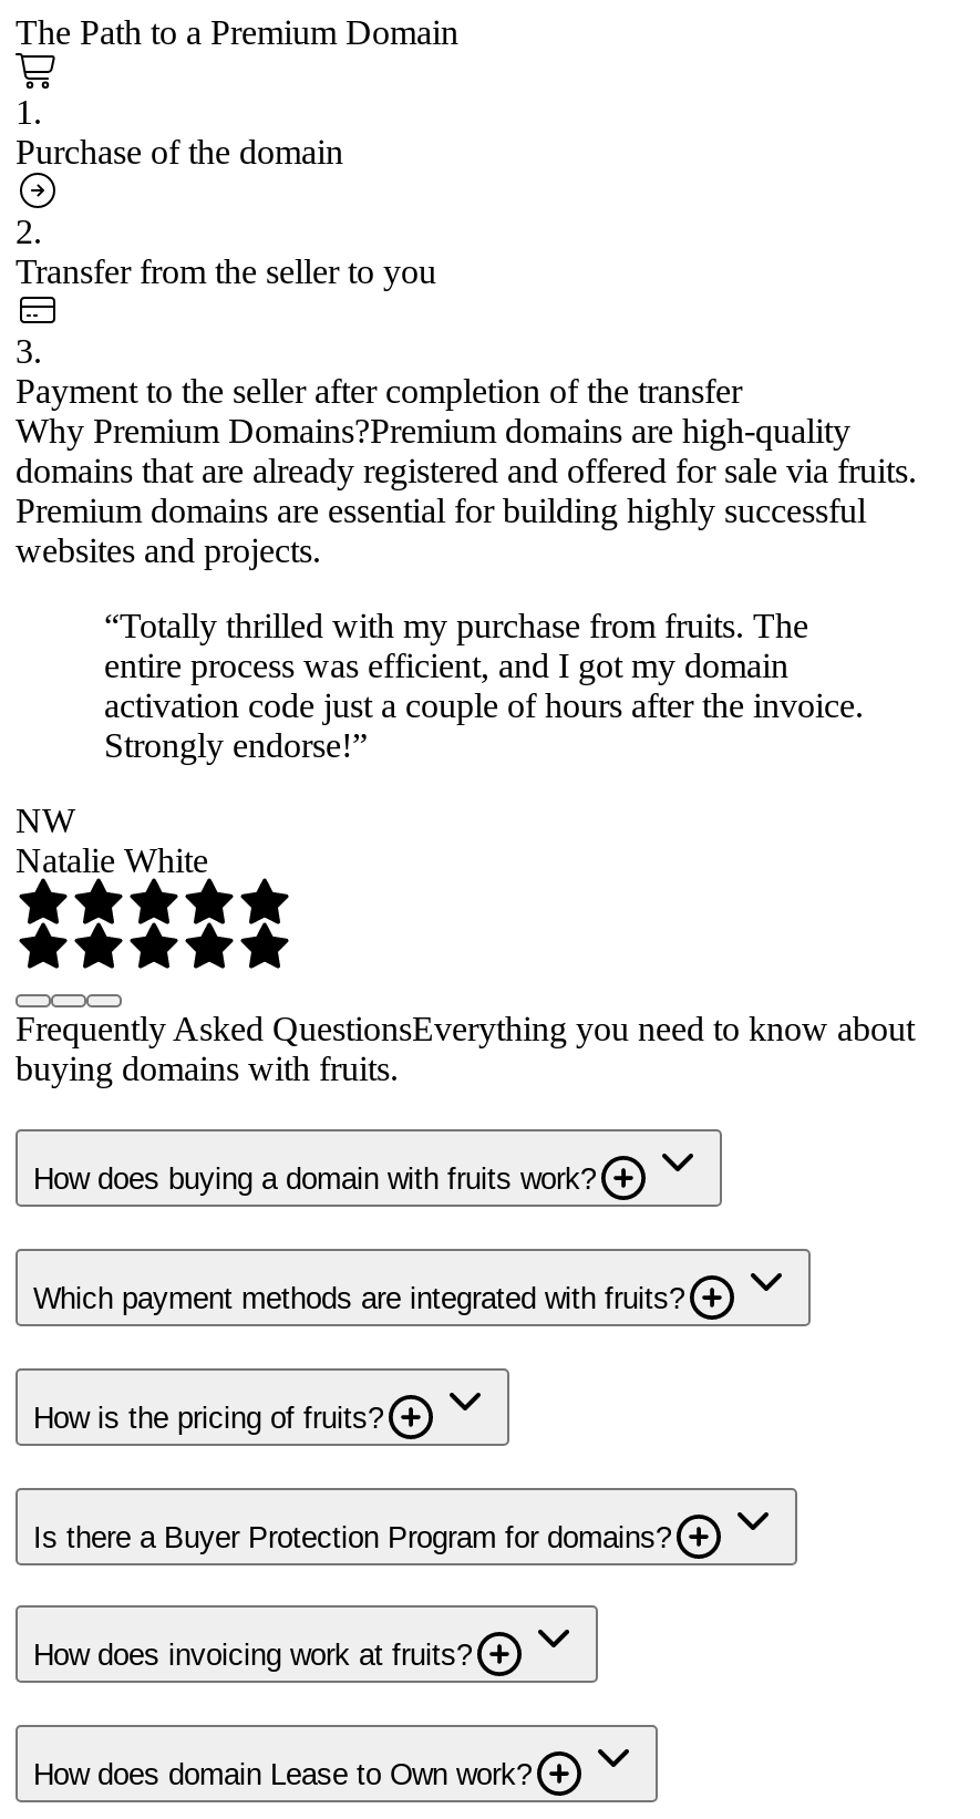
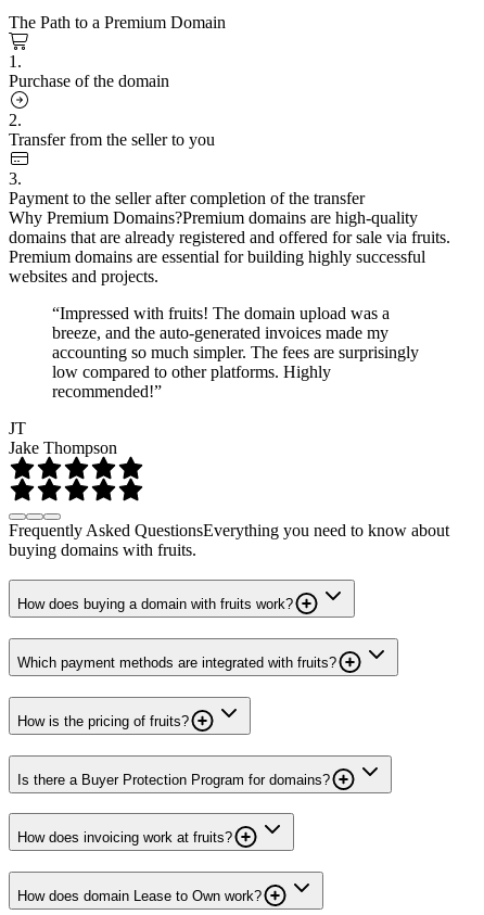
[104,606,864,763] “Totally thrilled with my purchase from fruits. The | entire process was efficient, and I got my domain | activation code just a couple of hours after the invoice. | Strongly endorse!” -> [52,303,419,400] “Impressed with fruits! The domain upload was a | breeze, and the auto-generated invoices made my | accounting so much simpler. The fees are surprisingly | low compared to other platforms. Highly | recommended!”
[16,801,208,878] NW | Natalie White -> [9,419,117,457] JT | Jake Thompson

